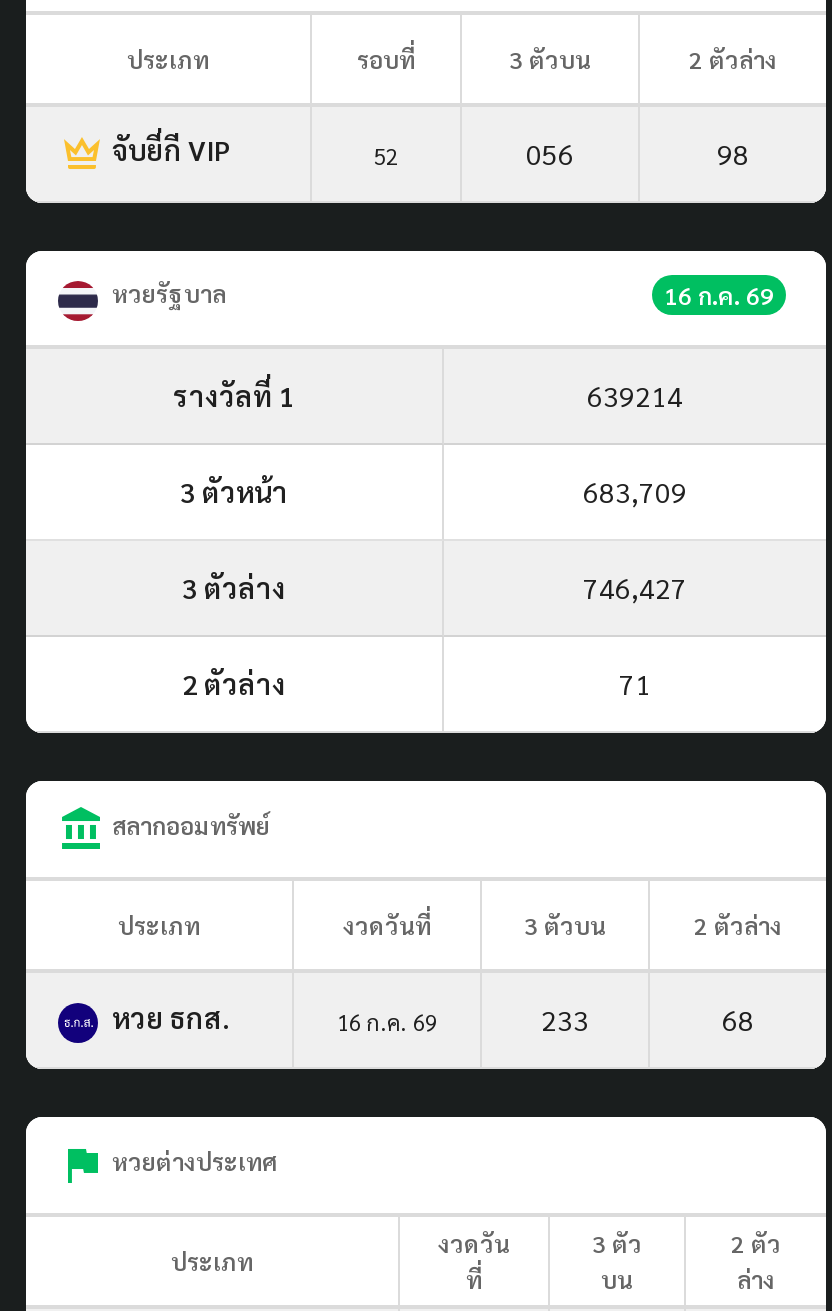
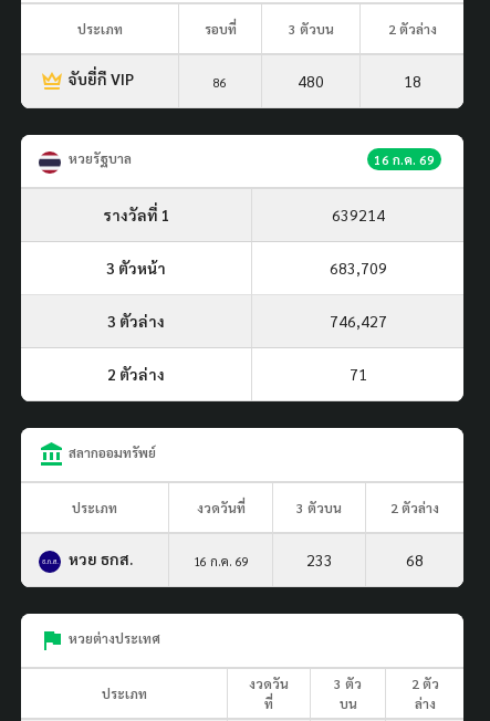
[374,141,398,171] 52 -> [213,74,227,90] 86
[526,135,574,171] 056 -> [298,71,324,90] 480
[717,135,749,171] 98 -> [403,71,421,90] 18

